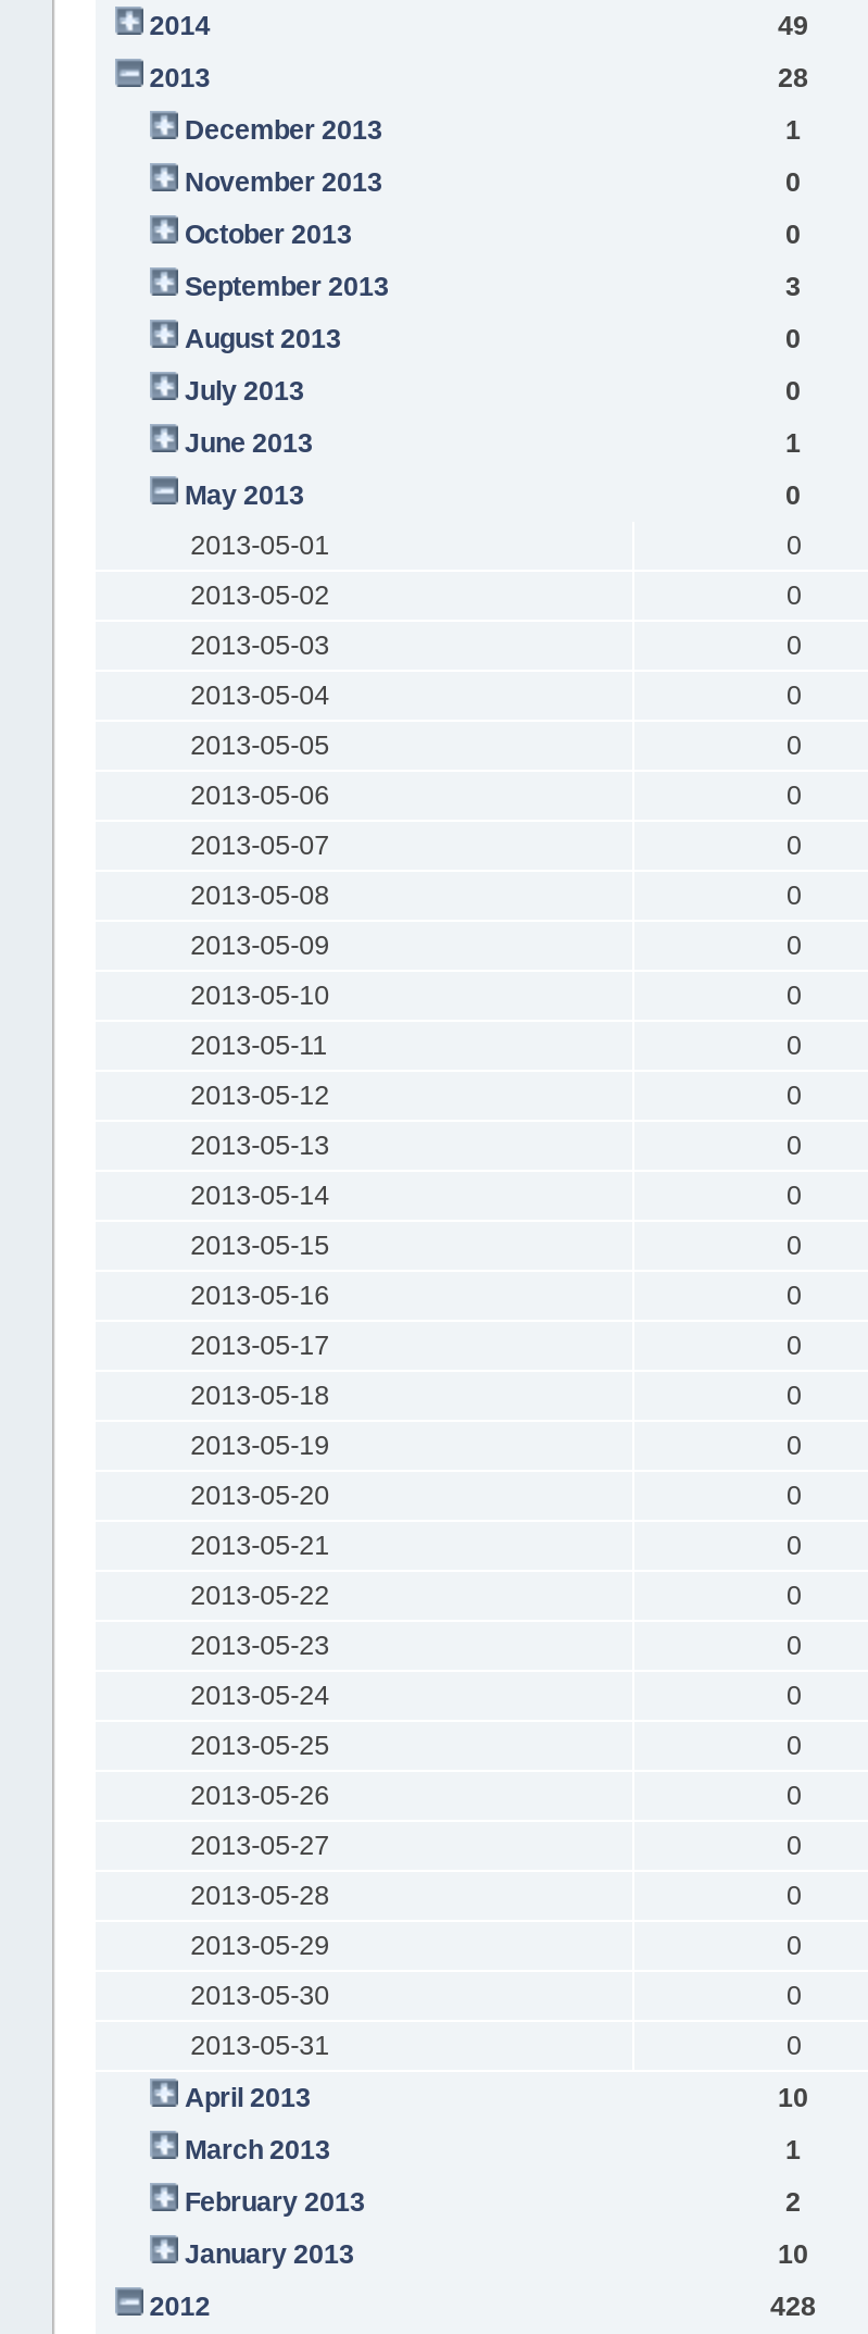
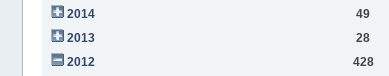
[185,115,808,2270] December 2013 | 1 | November 2013 | 0 | October 2013 | 0 | September 2013 | 3 | August 2013 | 0 | July 2013 | 0 | June 2013 | 1 | May 2013 | 0 | 2013-05-01 | 0 | 2013-05-02 | 0 | 2013-05-03 | 0 | 2013-05-04 | 0 | 2013-05-05 | 0 | 2013-05-06 | 0 | 2013-05-07 | 0 | 2013-05-08 | 0 | 2013-05-09 | 0 | 2013-05-10 | 0 | 2013-05-11 | 0 | 2013-05-12 | 0 | 2013-05-13 | 0 | 2013-05-14 | 0 | 2013-05-15 | 0 | 2013-05-16 | 0 | 2013-05-17 | 0 | 2013-05-18 | 0 | 2013-05-19 | 0 | 2013-05-20 | 0 | 2013-05-21 | 0 | 2013-05-22 | 0 | 2013-05-23 | 0 | 2013-05-24 | 0 | 2013-05-25 | 0 | 2013-05-26 | 0 | 2013-05-27 | 0 | 2013-05-28 | 0 | 2013-05-29 | 0 | 2013-05-30 | 0 | 2013-05-31 | 0 | April 2013 | 10 | March 2013 | 1 | February 2013 | 2 | January 2013 | 10 -> none

